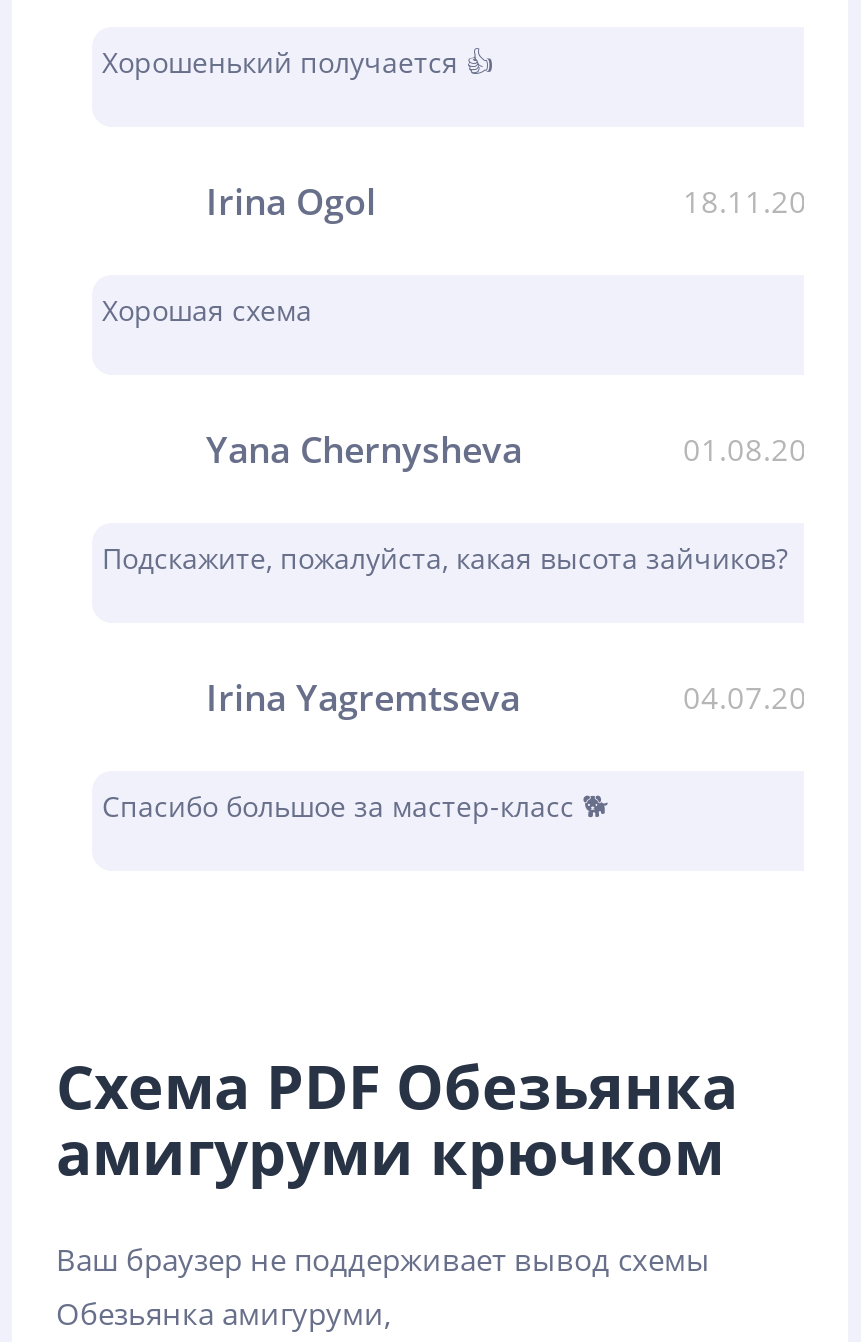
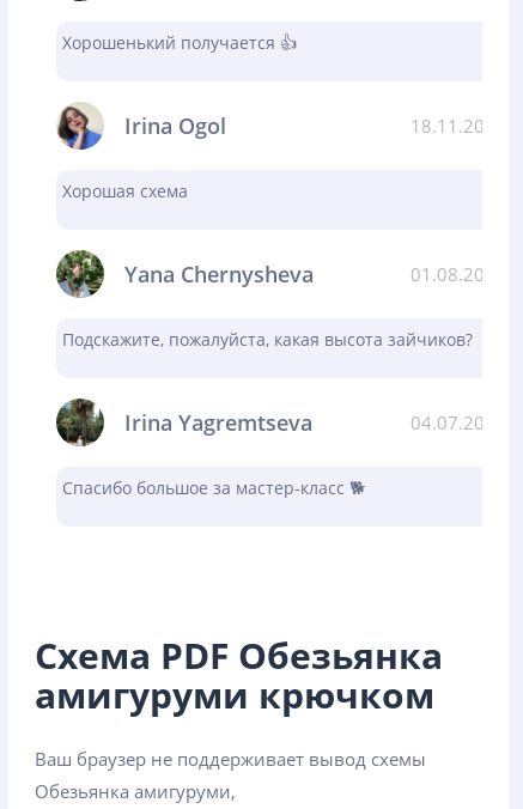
none -> [56,102,104,151] [image]
none -> [55,249,105,299] [image]
none -> [55,397,105,448] [image]

